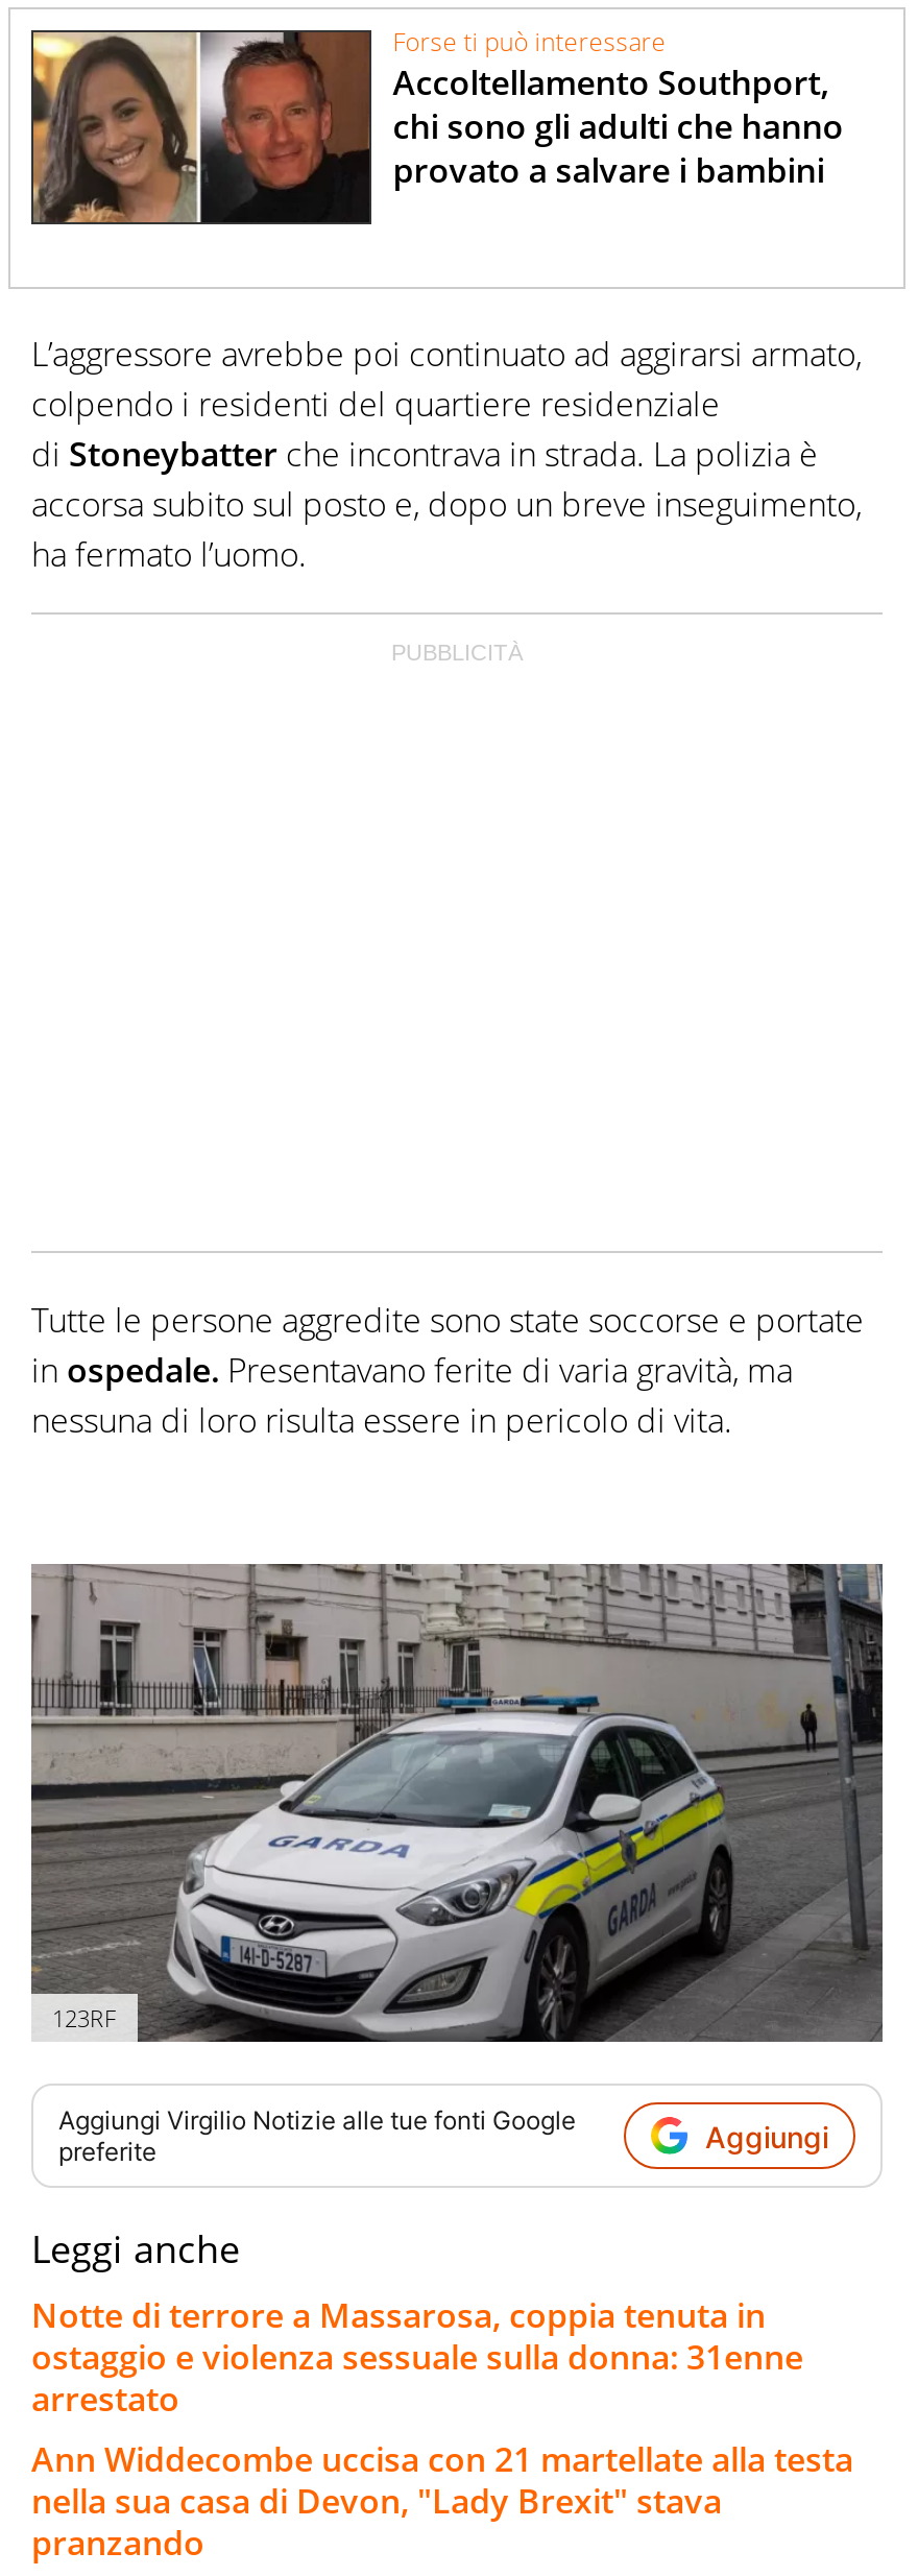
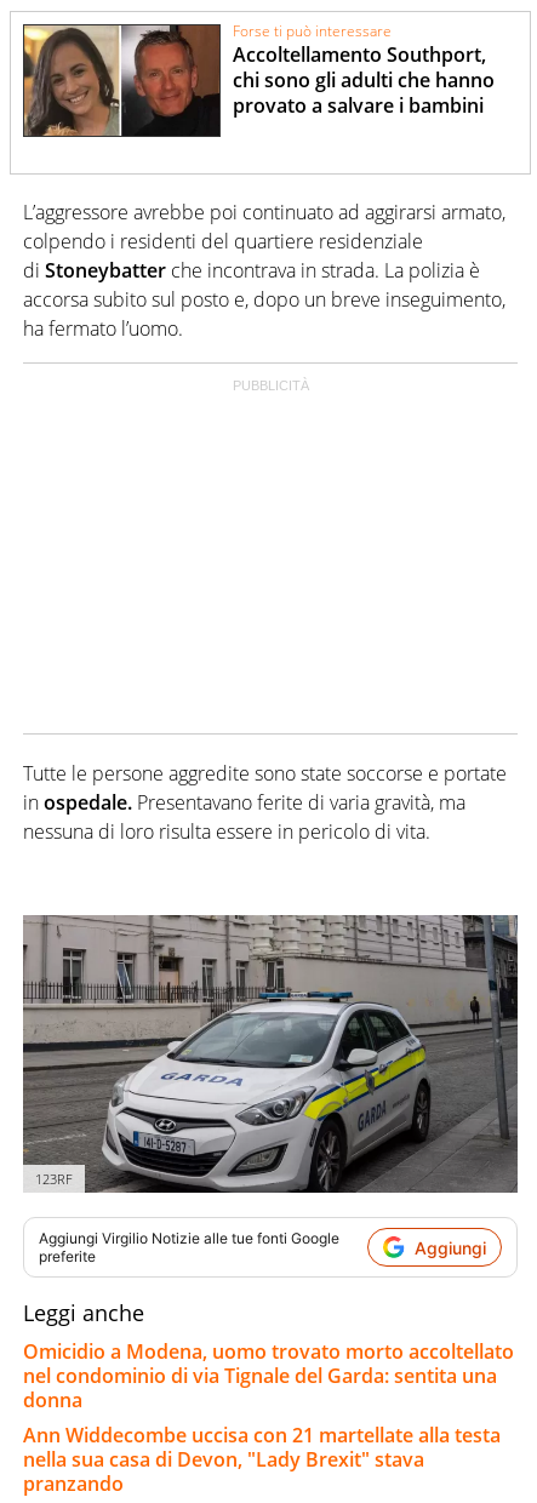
[31,2293,803,2423] Notte di terrore a Massarosa, coppia tenuta in | ostaggio e violenza sessuale sulla donna: 31enne | arrestato -> [23,1339,514,1414] Omicidio a Modena, uomo trovato morto accoltellato | nel condominio di via Tignale del Garda: sentita una | donna

